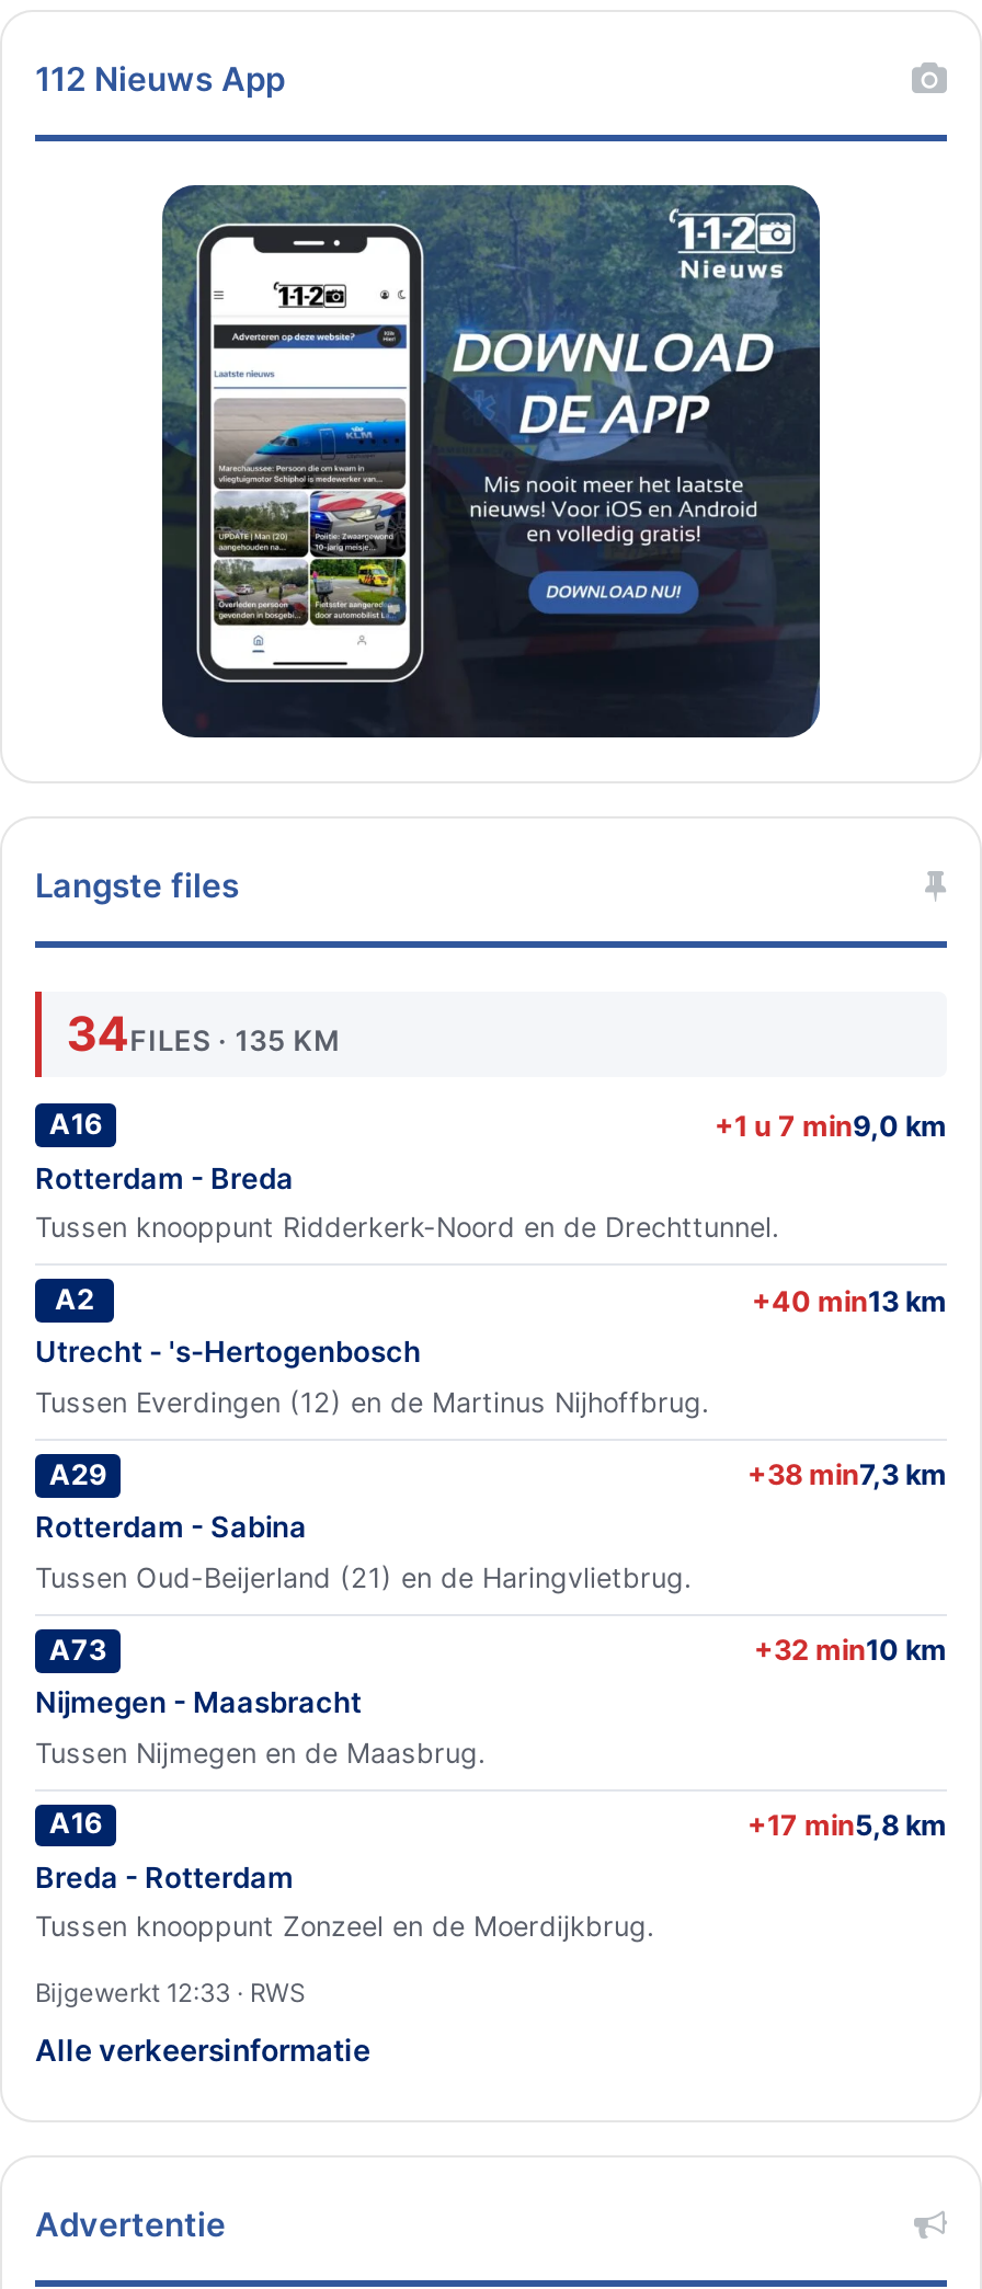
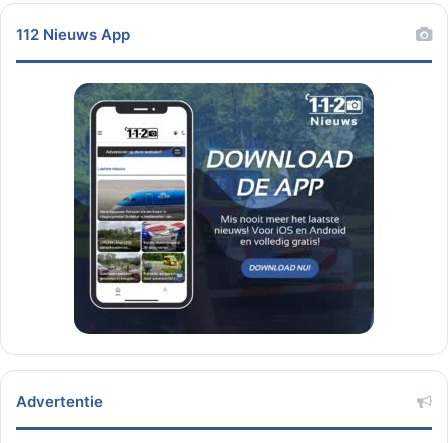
[35,864,947,2068] Langste files | 34FILES · 135 KM | A16 | +1 u 7 min9,0 km | Rotterdam - Breda | Tussen knooppunt Ridderkerk-Noord en de Drechttunnel. | A2 | +40 min13 km | Utrecht - 's-Hertogenbosch | Tussen Everdingen (12) en de Martinus Nijhoffbrug. | A29 | +38 min7,3 km | Rotterdam - Sabina | Tussen Oud-Beijerland (21) en de Haringvlietbrug. | A73 | +32 min10 km | Nijmegen - Maasbracht | Tussen Nijmegen en de Maasbrug. | A16 | +17 min5,8 km | Breda - Rotterdam | Tussen knooppunt Zonzeel en de Moerdijkbrug. | Bijgewerkt 12:33 · RWS | Alle verkeersinformatie -> none

